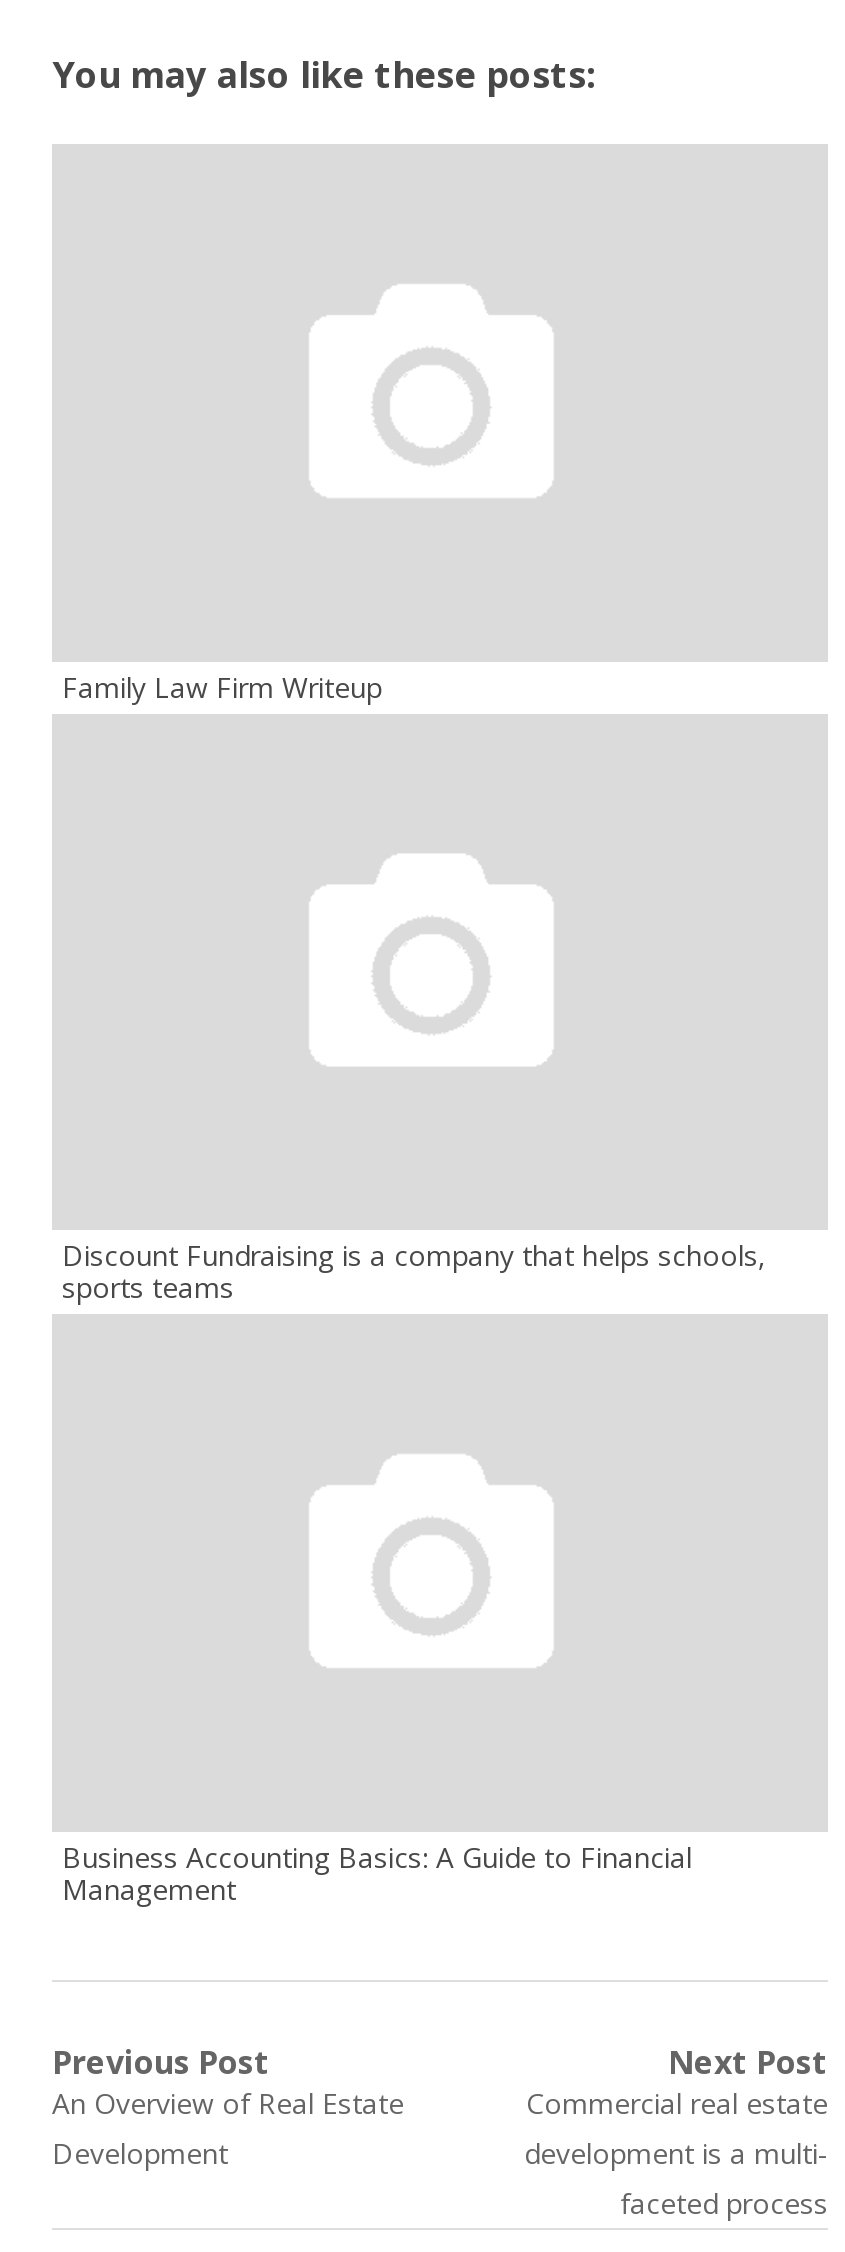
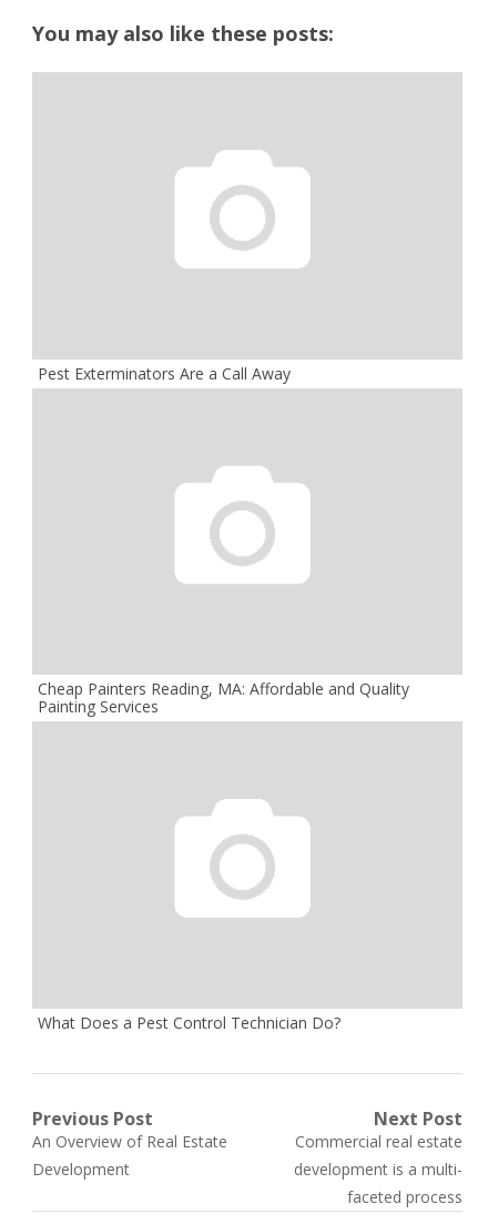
[62,667,382,705] Family Law Firm Writeup -> [38,362,291,384] Pest Exterminators Are a Call Away
[62,1236,766,1306] Discount Fundraising is a company that helps schools, | sports teams -> [38,678,409,717] Cheap Painters Reading, MA: Affordable and Quality | Painting Services
[62,1838,692,1908] Business Accounting Basics: A Guide to Financial | Management -> [38,1012,340,1033] What Does a Pest Control Technician Do?

